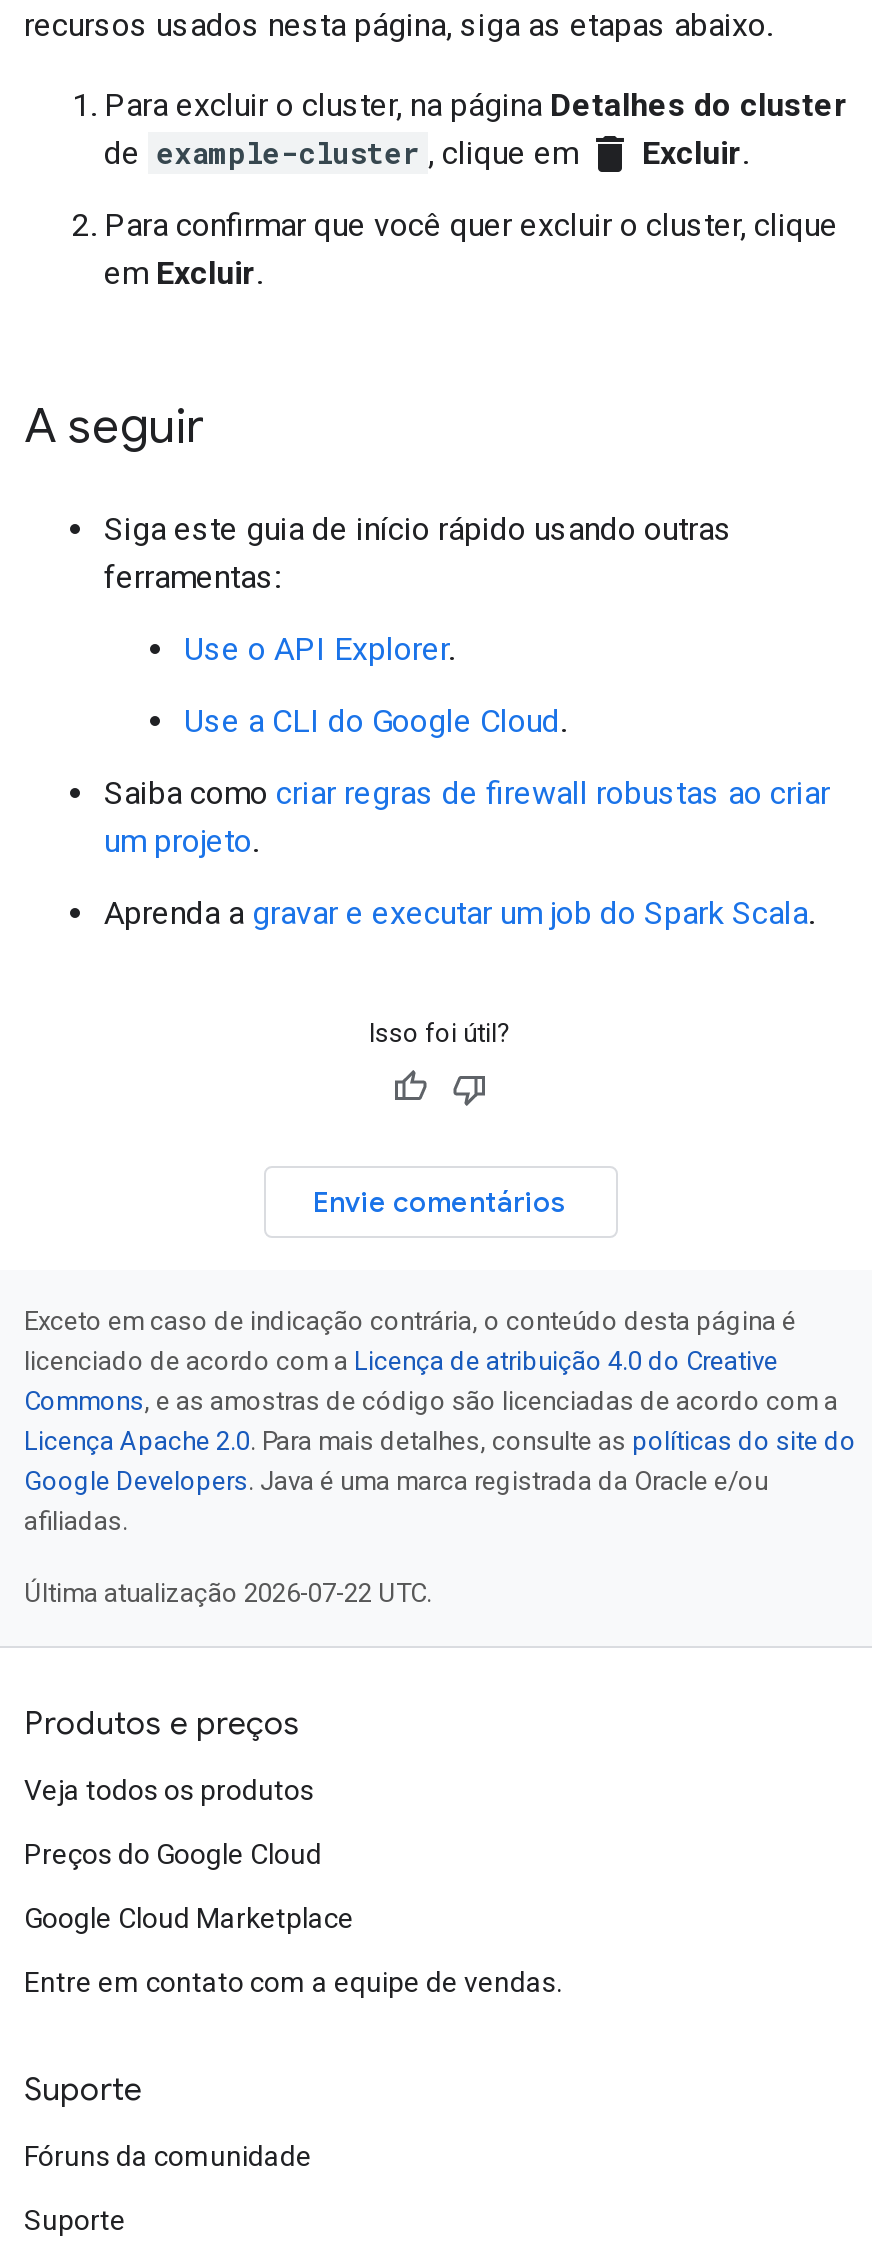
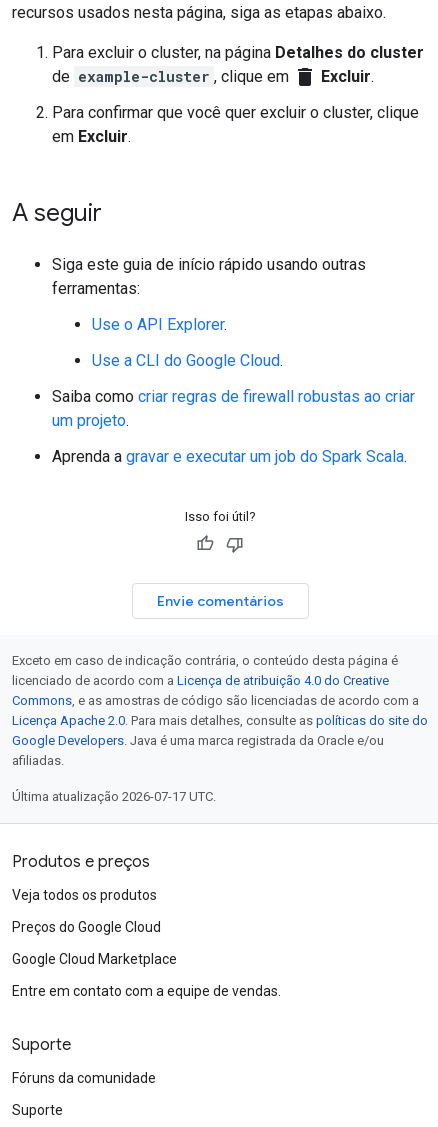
[24,1578,432,1608] Última atualização 2026-07-22 UTC. -> [12,789,216,804] Última atualização 2026-07-17 UTC.

